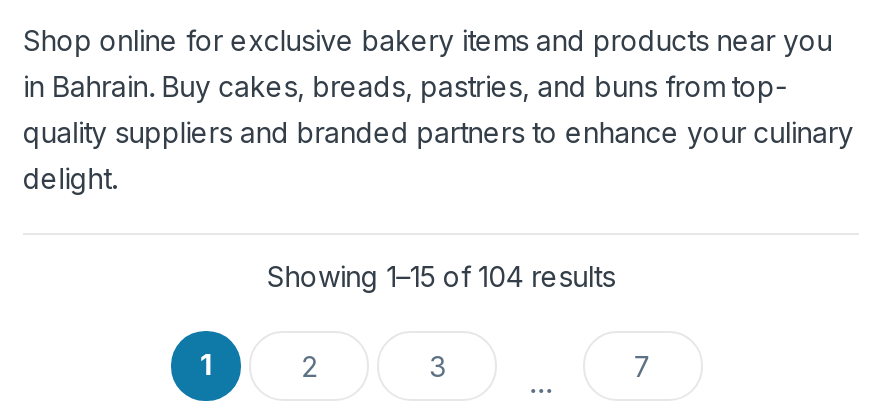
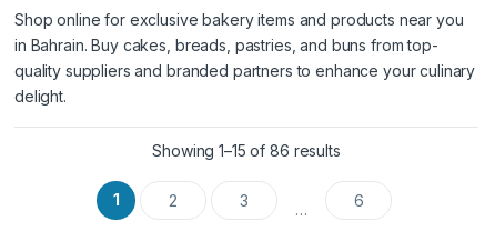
[267,259,615,293] Showing 1–15 of 104 results -> [152,141,340,160] Showing 1–15 of 86 results
[634,349,652,383] 7 -> [354,191,363,210] 6

